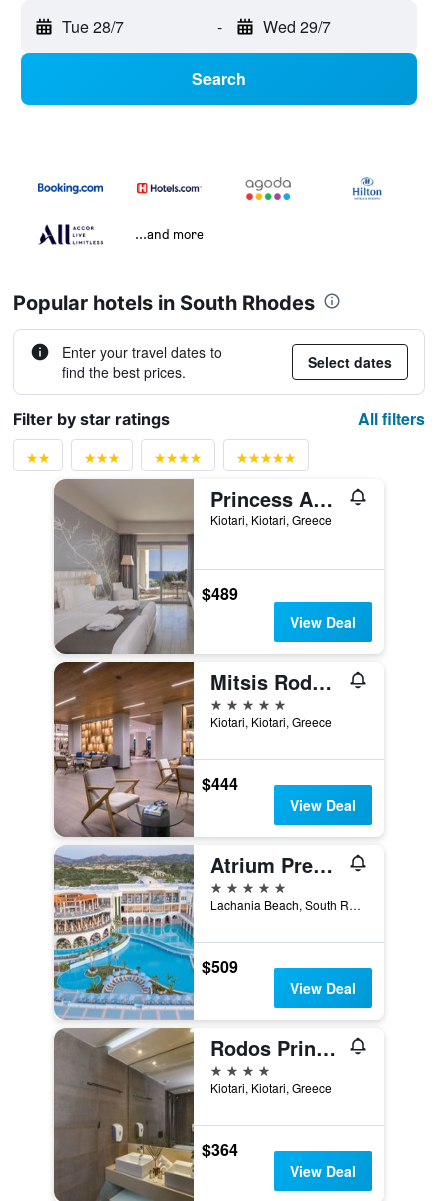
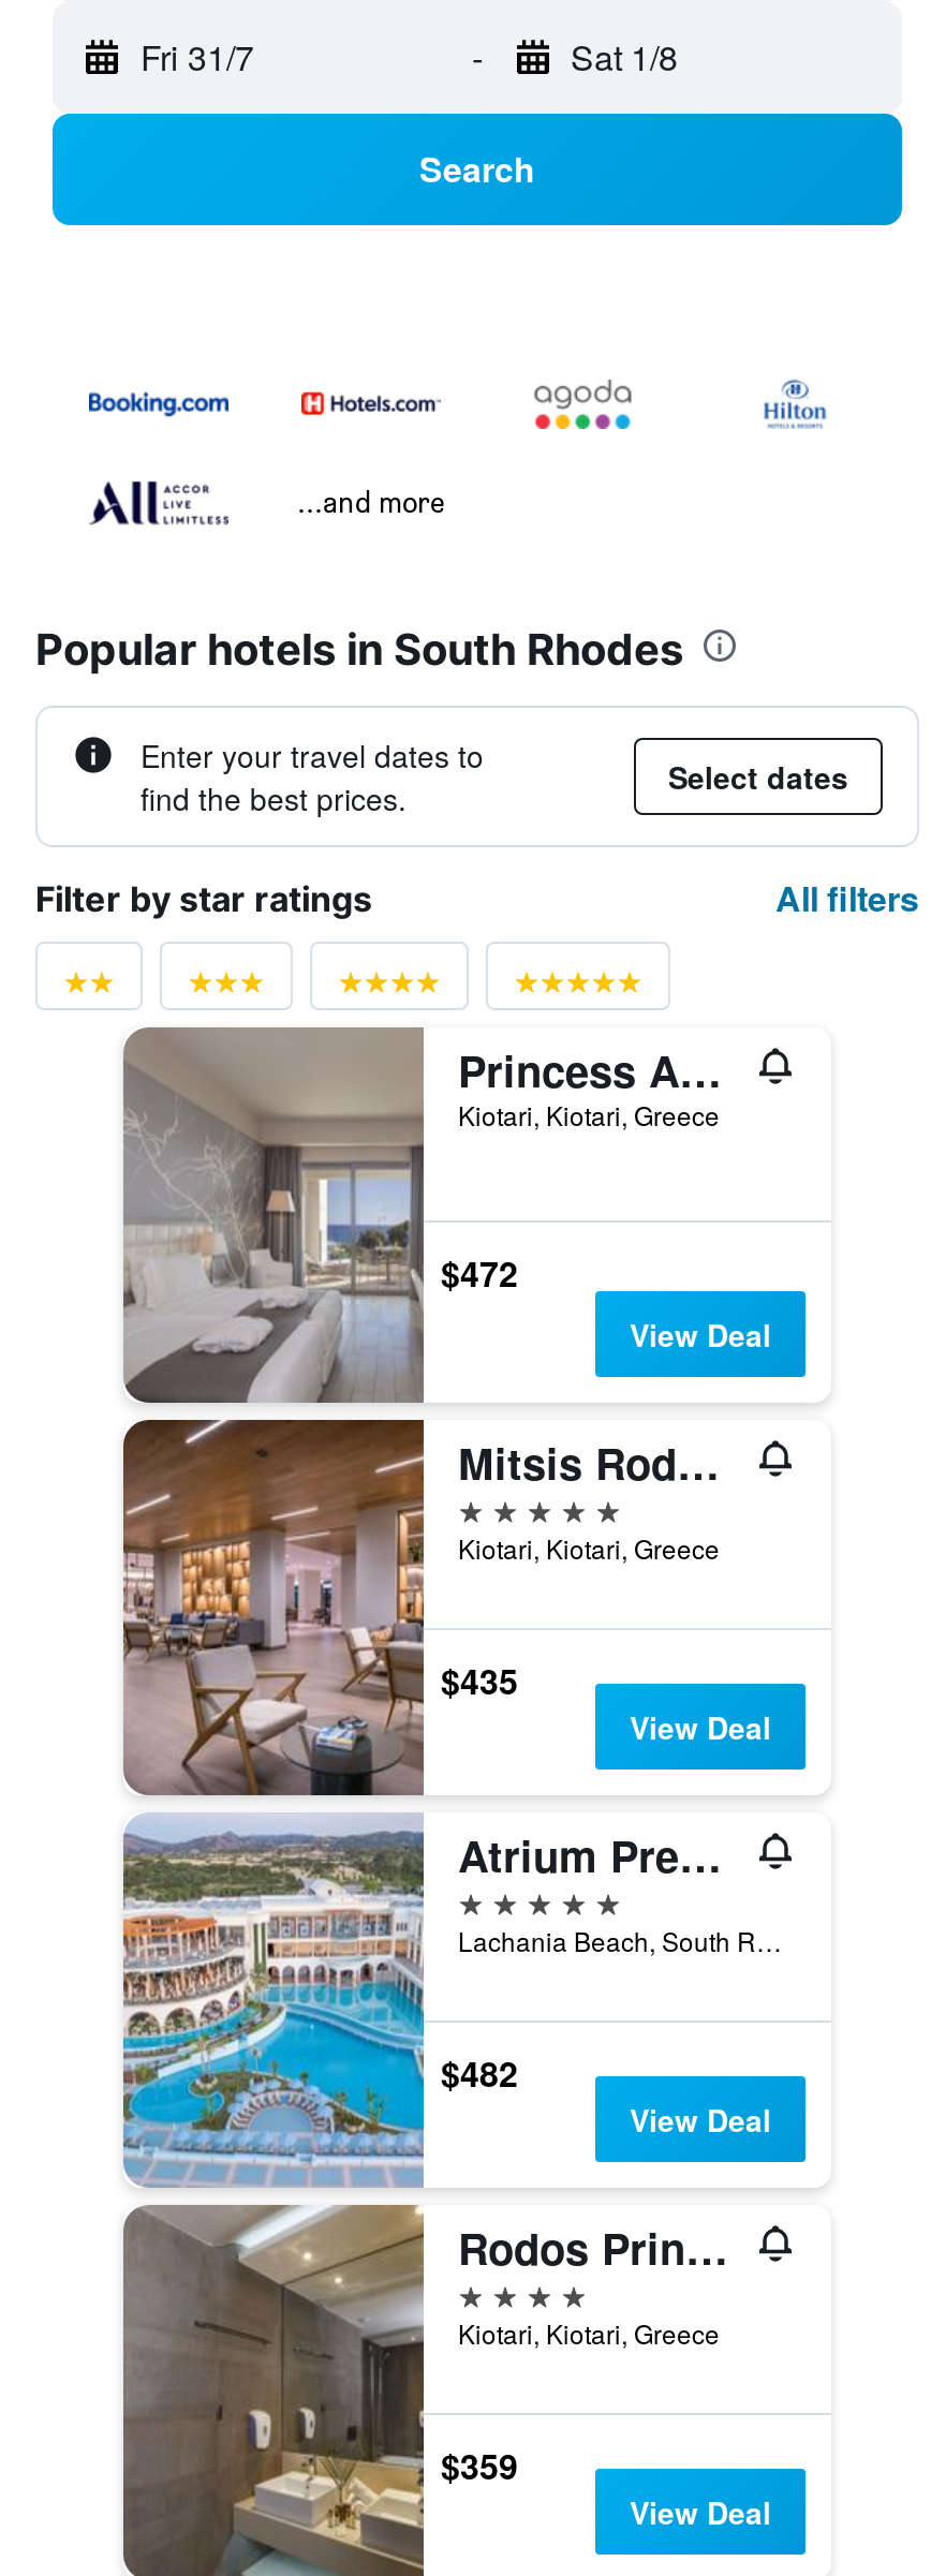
[62,15,124,38] Tue 28/7 -> [141,33,254,82] Fri 31/7
[262,15,330,38] Wed 29/7 -> [571,33,678,82] Sat 1/8
[202,582,238,605] $489 -> [441,1249,518,1298] $472
[202,771,238,794] $444 -> [441,1655,518,1704] $435
[202,954,238,977] $509 -> [441,2047,518,2097] $482
[202,1137,238,1160] $364 -> [441,2440,518,2489] $359

